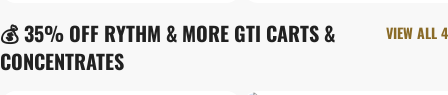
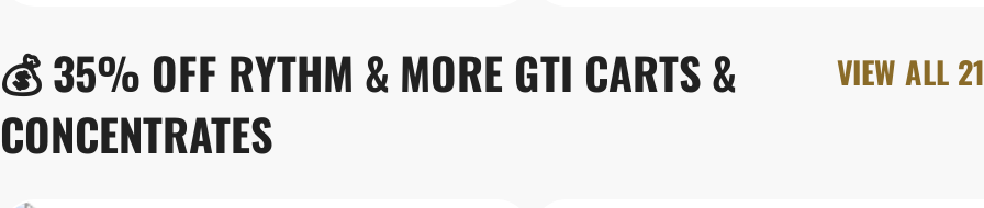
[386,22,448,43] VIEW ALL 4 -> [837,48,984,94] VIEW ALL 21

